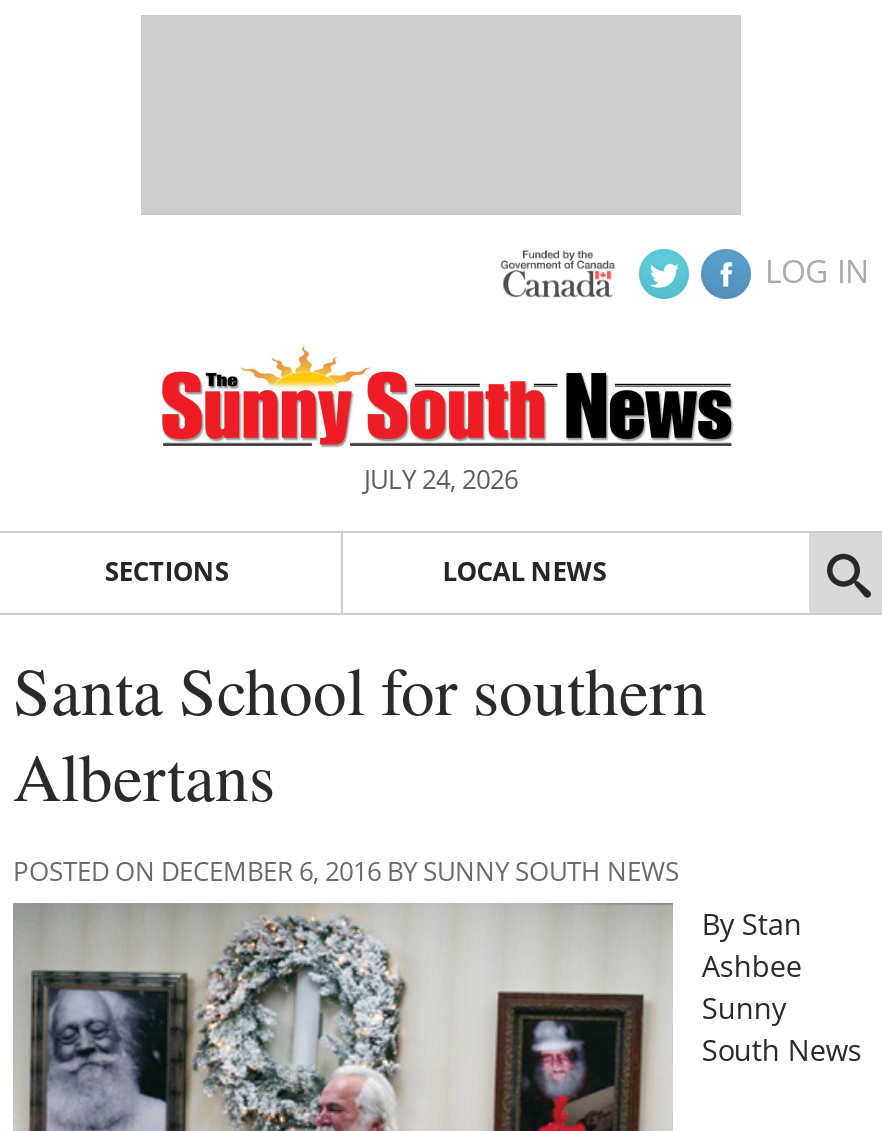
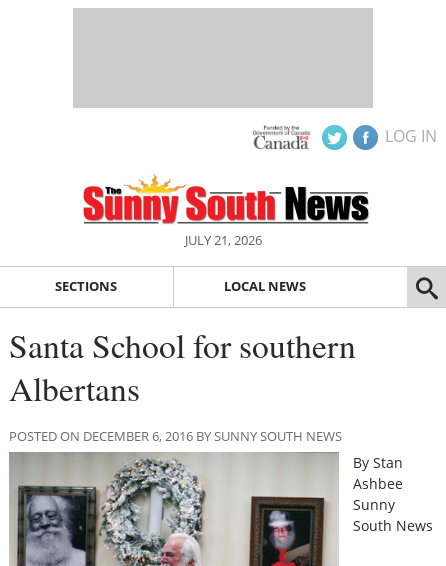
[364,461,518,497] JULY 24, 2026 -> [184,231,261,249] JULY 21, 2026

